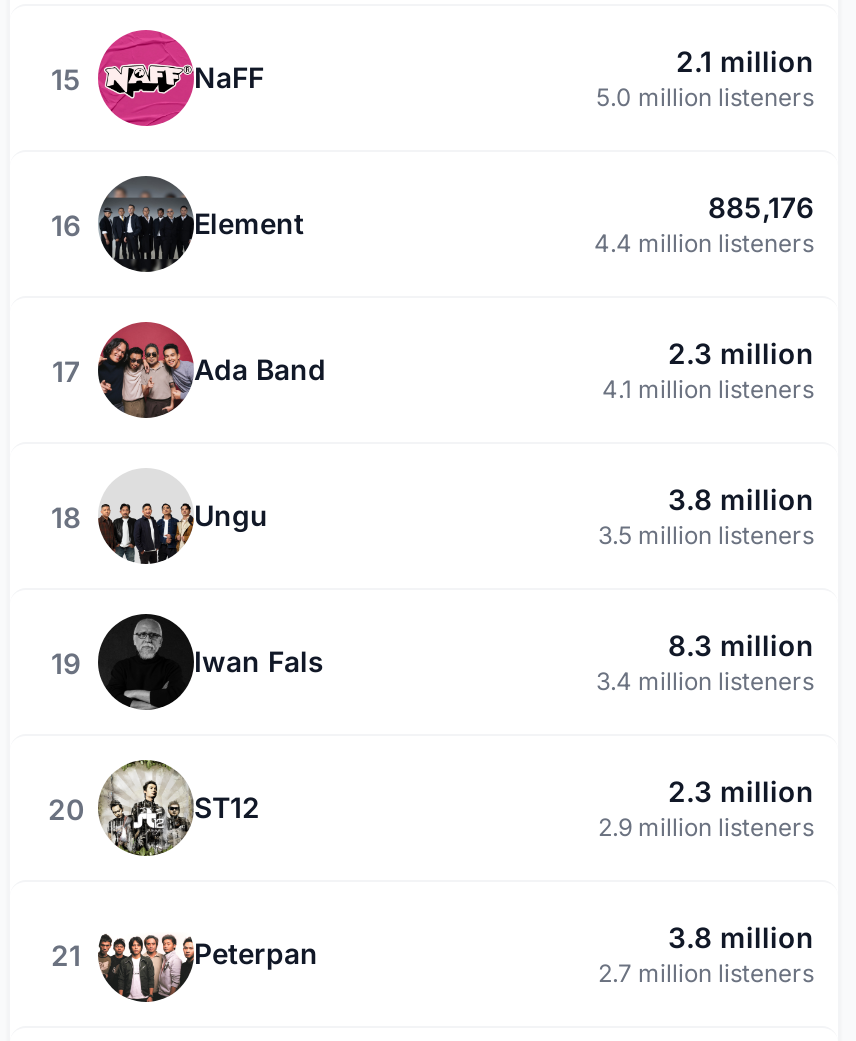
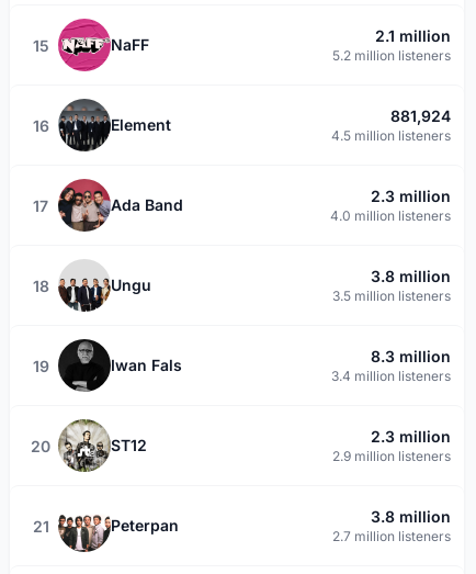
[596,82,814,112] 5.0 million listeners -> [332,47,451,64] 5.2 million listeners
[708,190,814,224] 885,176 -> [390,106,451,125] 881,924
[594,228,814,258] 4.4 million listeners -> [331,127,451,144] 4.5 million listeners
[602,374,814,404] 4.1 million listeners -> [330,207,451,224] 4.0 million listeners

